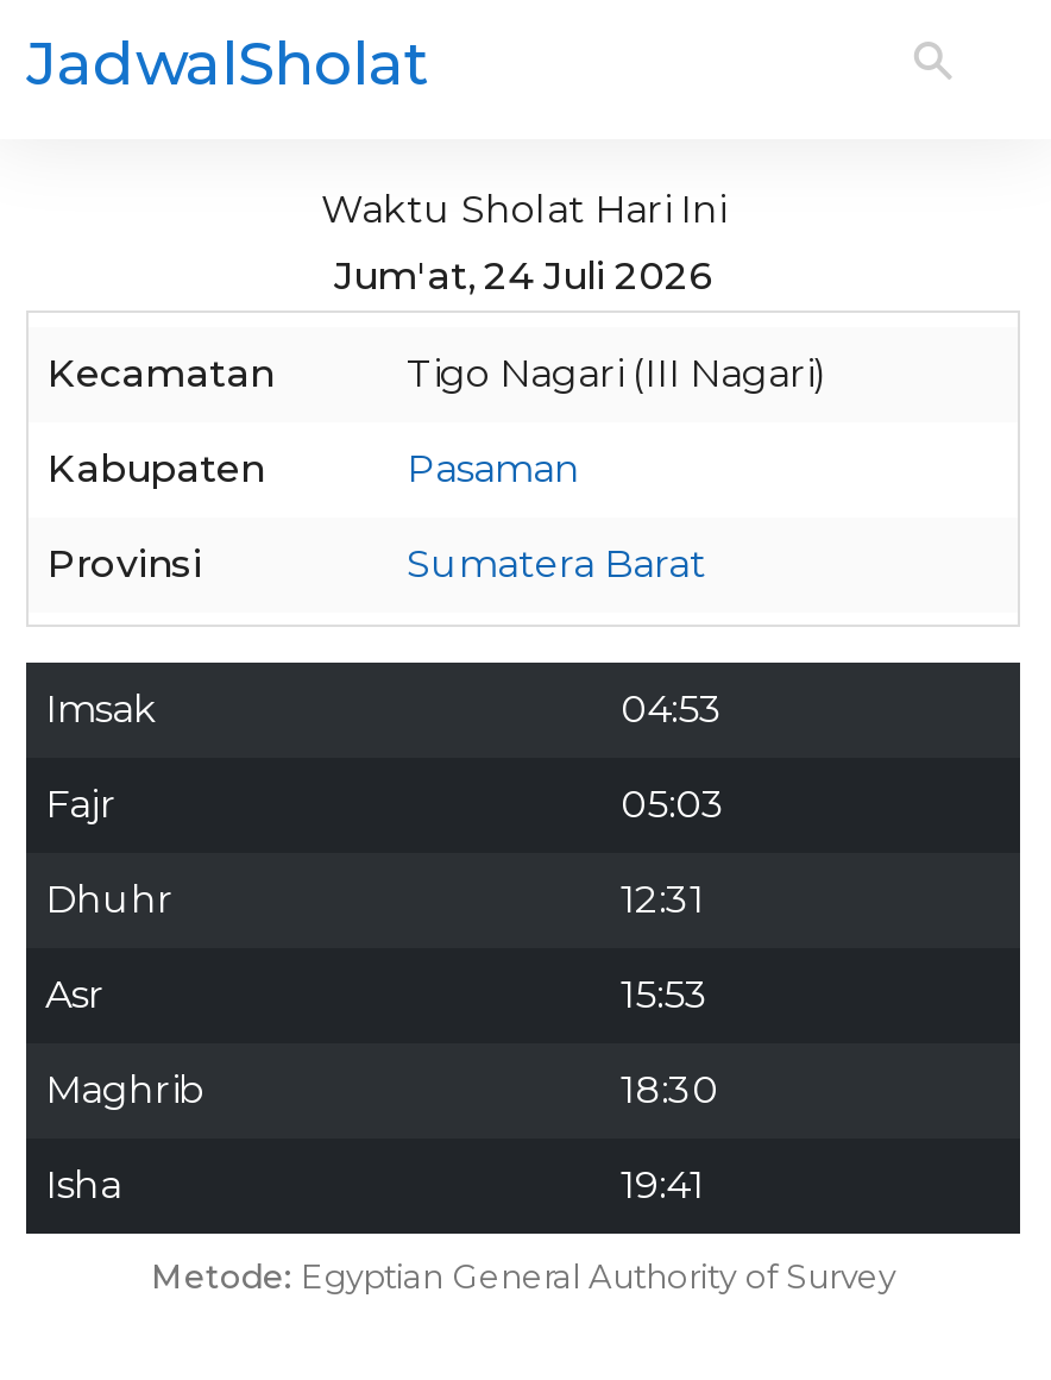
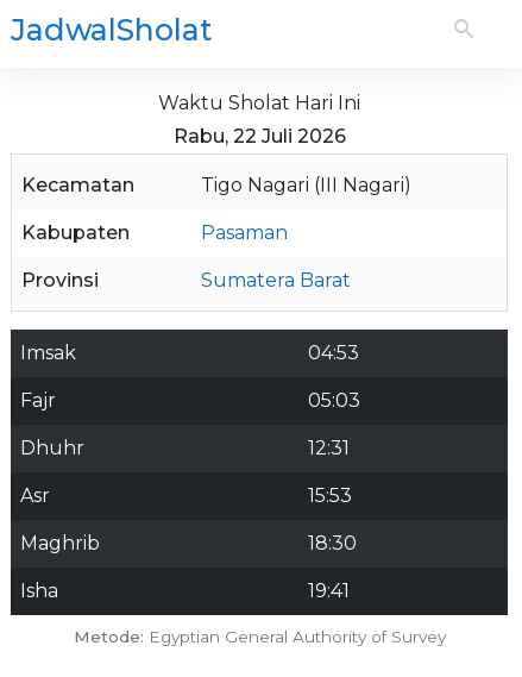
[334,253,712,299] Jum'at, 24 Juli 2026 -> [173,125,345,148] Rabu, 22 Juli 2026

